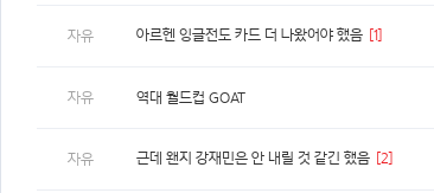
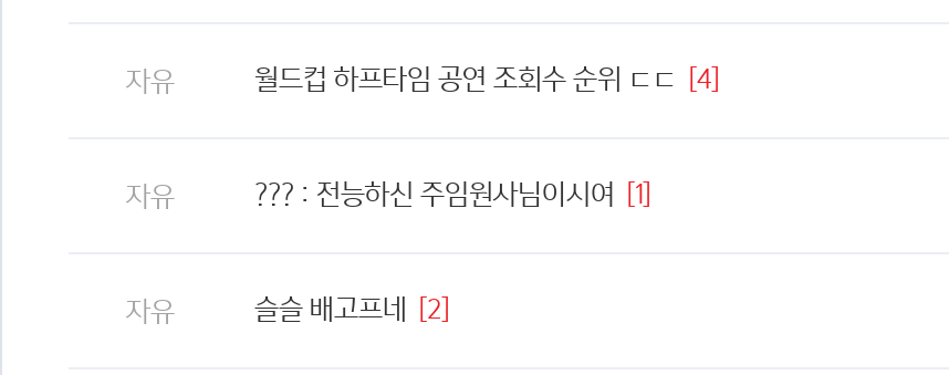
[136,26,382,44] 아르헨 잉글전도 카드 더 나왔어야 했음 [1] -> [254,62,719,95] 월드컵 하프타임 공연 조회수 순위 ㄷㄷ [4]
[136,89,245,107] 역대 월드컵 GOAT -> [254,177,650,210] ??? : 전능하신 주임원사님이시여 [1]
[136,149,392,167] 근데 왠지 강재민은 안 내릴 것 같긴 했음 [2] -> [254,292,449,325] 슬슬 배고프네 [2]

